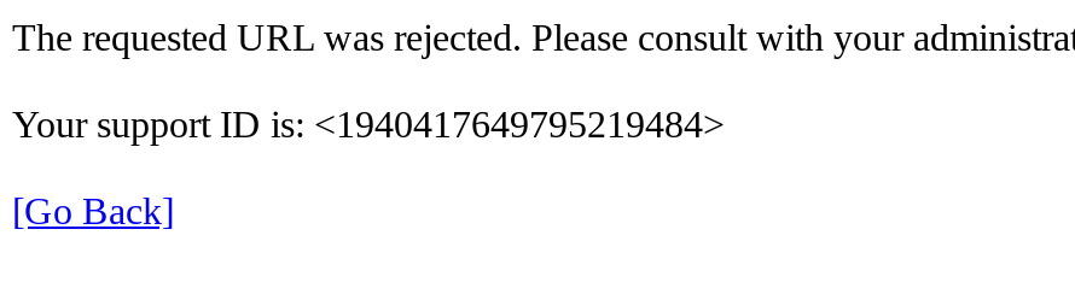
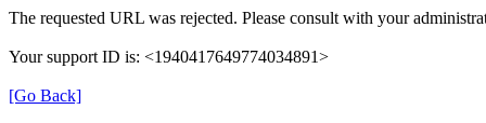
[12,104,725,145] Your support ID is: <1940417649795219484> -> [9,47,329,66] Your support ID is: <1940417649774034891>

